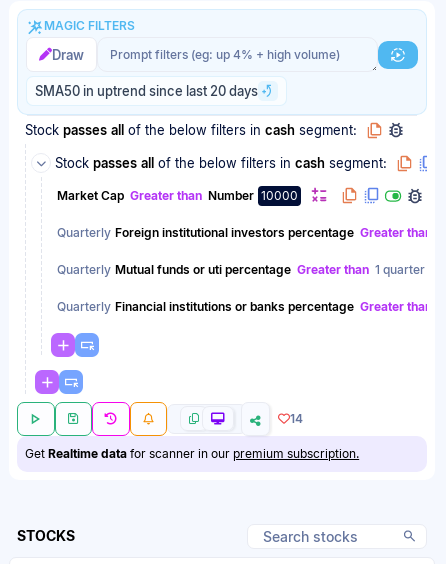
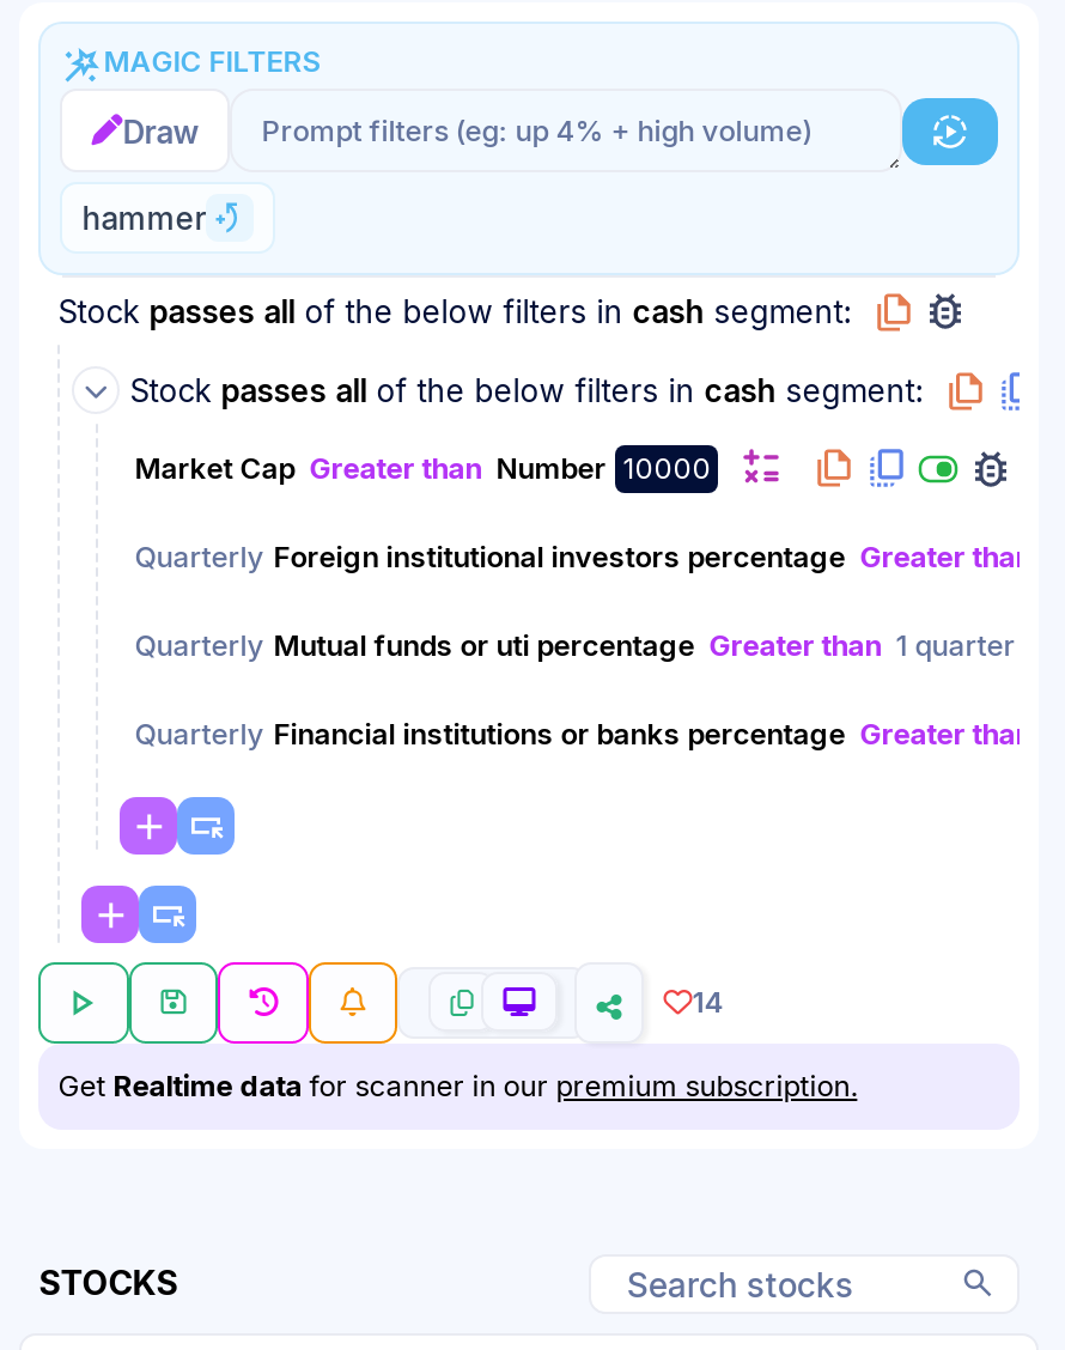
[35,83,258,99] SMA50 in uptrend since last 20 days -> [82,199,206,237] hammer

